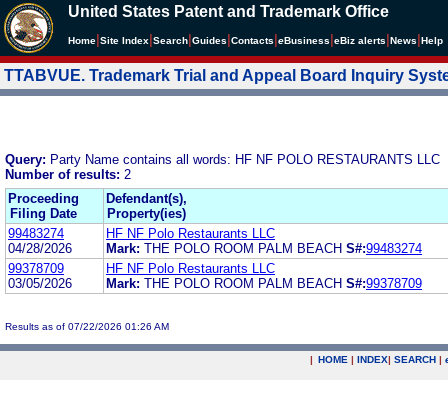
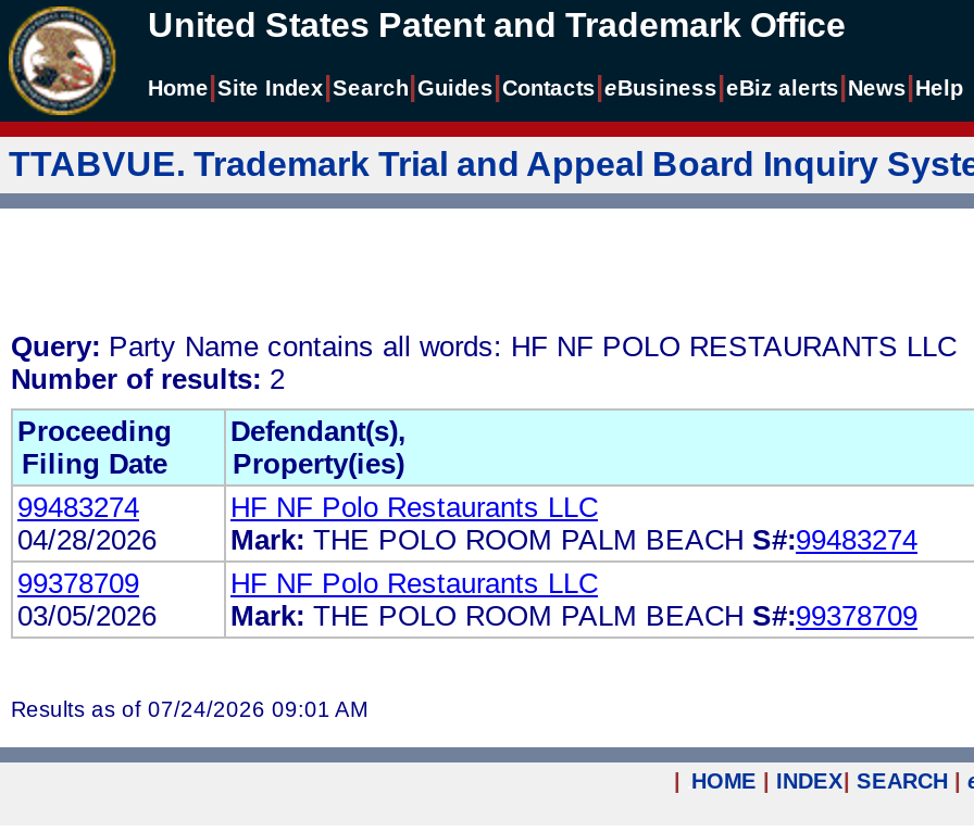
[5,321,169,332] Results as of 07/22/2026 01:26 AM -> [11,697,367,721] Results as of 07/24/2026 09:01 AM

